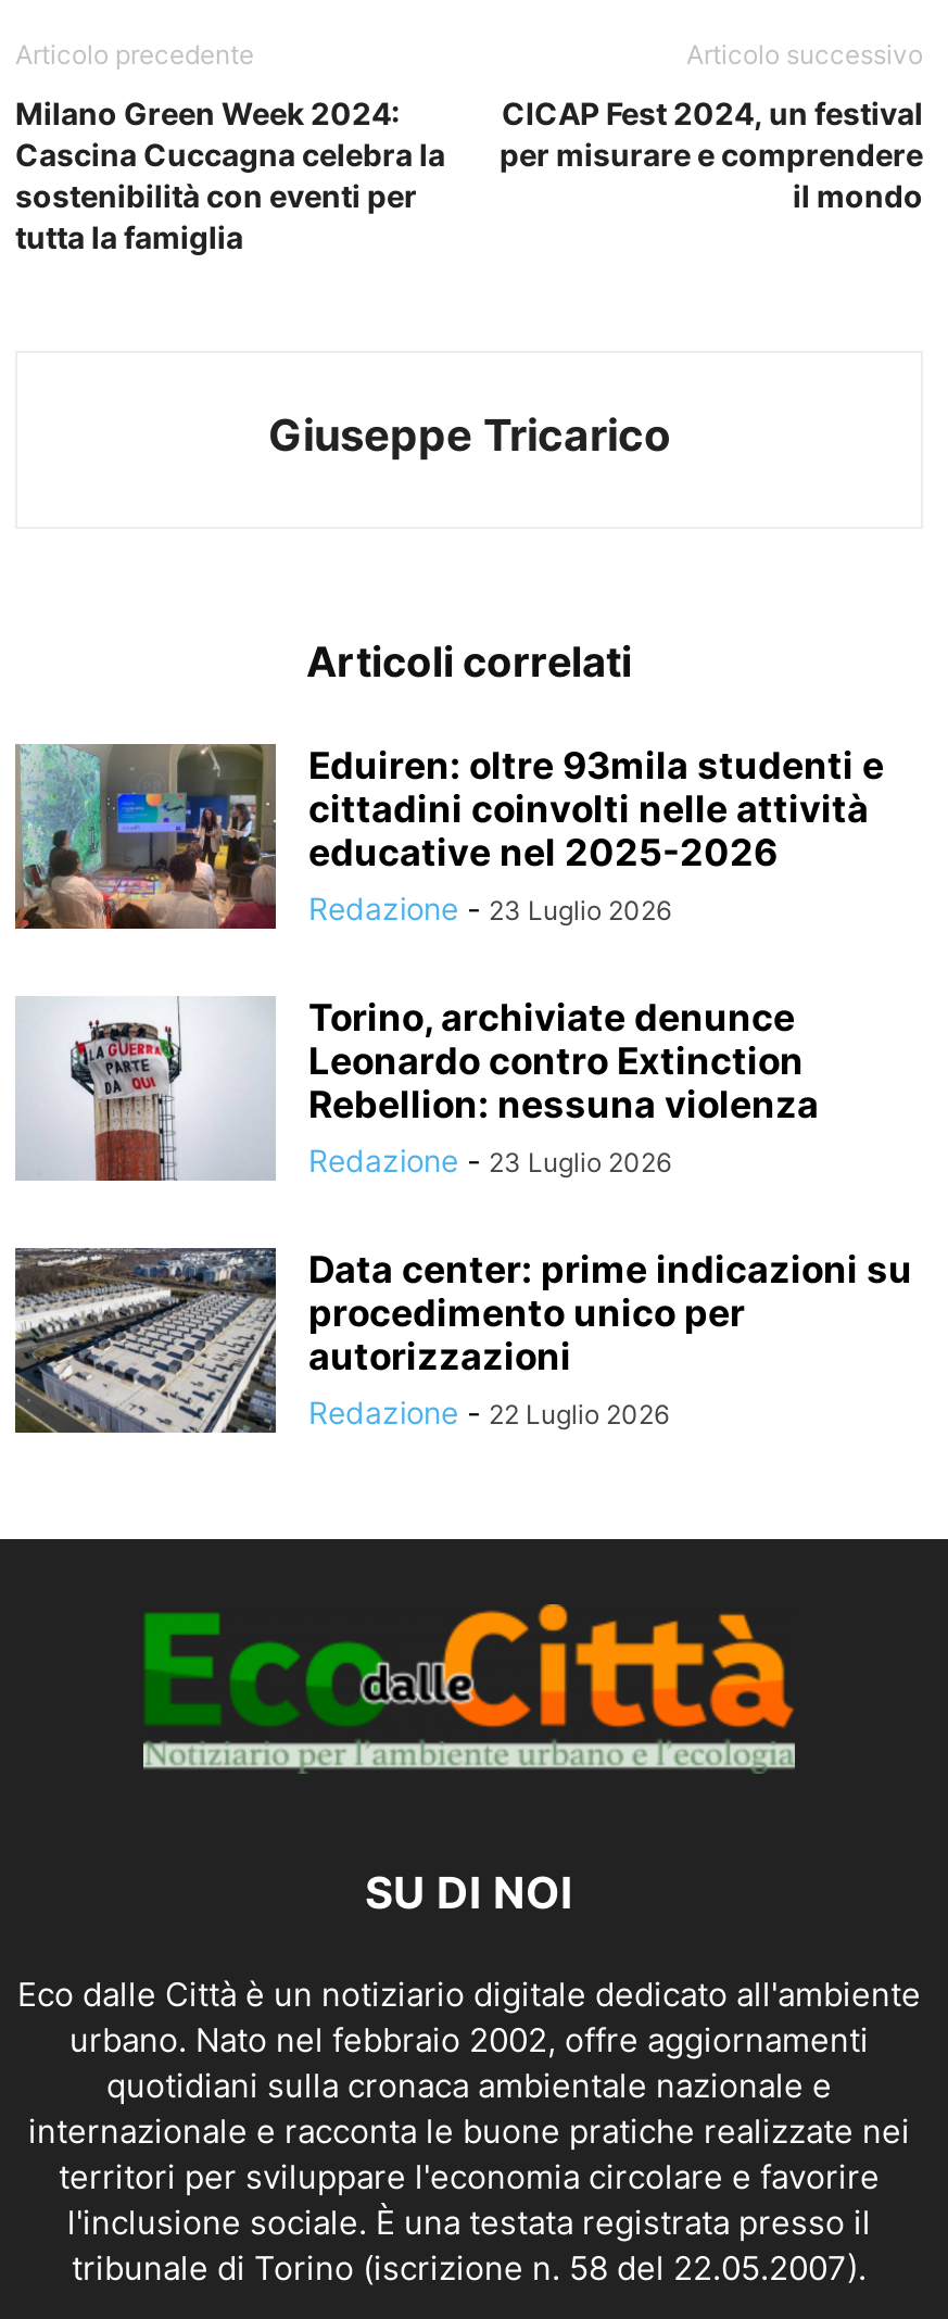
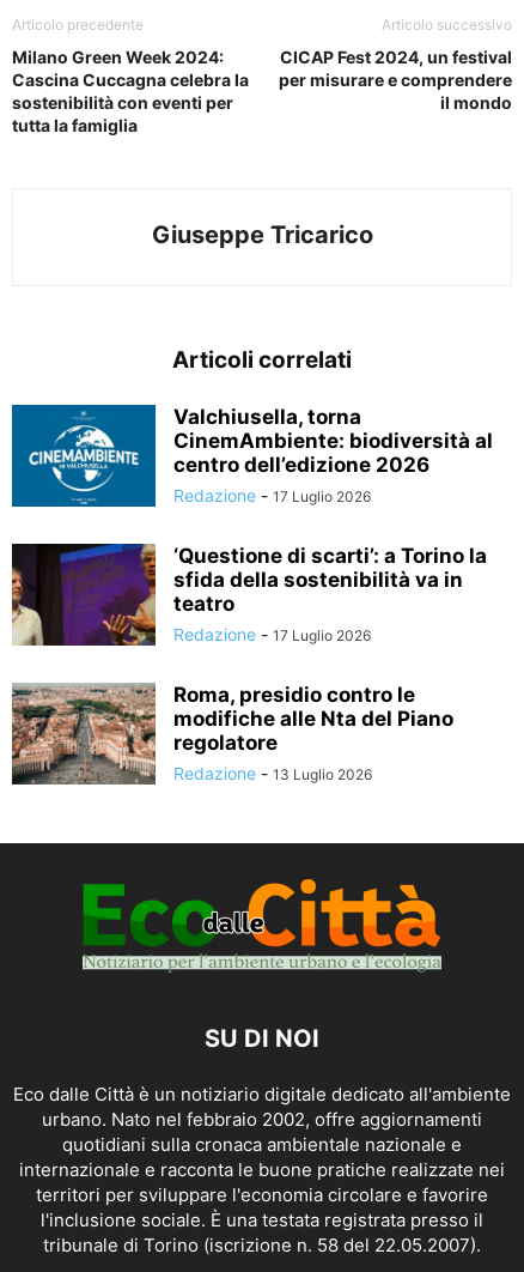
[13,742,884,931] [image] | Eduiren: oltre 93mila studenti e | cittadini coinvolti nelle attività | educative nel 2025-2026 | Redazione - 23 Luglio 2026 -> [11,404,493,508] [image] | Valchiusella, torna | CinemAmbiente: biodiversità al | centro dell’edizione 2026 | Redazione - 17 Luglio 2026
[15,996,819,1183] [image] | Torino, archiviate denunce | Leonardo contro Extinction | Rebellion: nessuna violenza | Redazione - 23 Luglio 2026 -> [11,543,487,647] [image] | ‘Questione di scarti’: a Torino la | sfida della sostenibilità va in | teatro | Redazione - 17 Luglio 2026
[15,1248,912,1433] [image] | Data center: prime indicazioni su | procedimento unico per | autorizzazioni | Redazione - 22 Luglio 2026 -> [11,683,453,785] [image] | Roma, presidio contro le | modifiche alle Nta del Piano | regolatore | Redazione - 13 Luglio 2026

